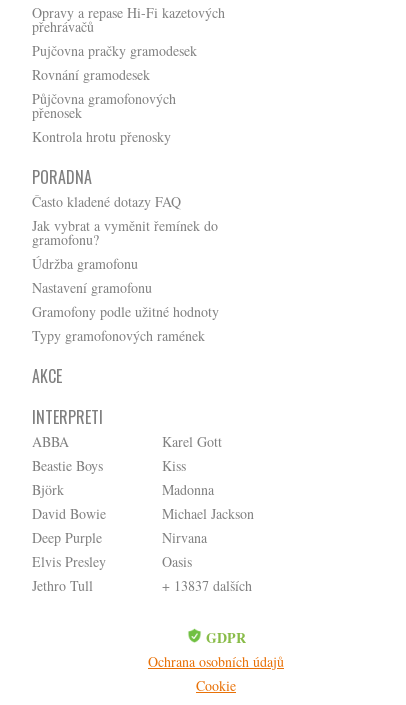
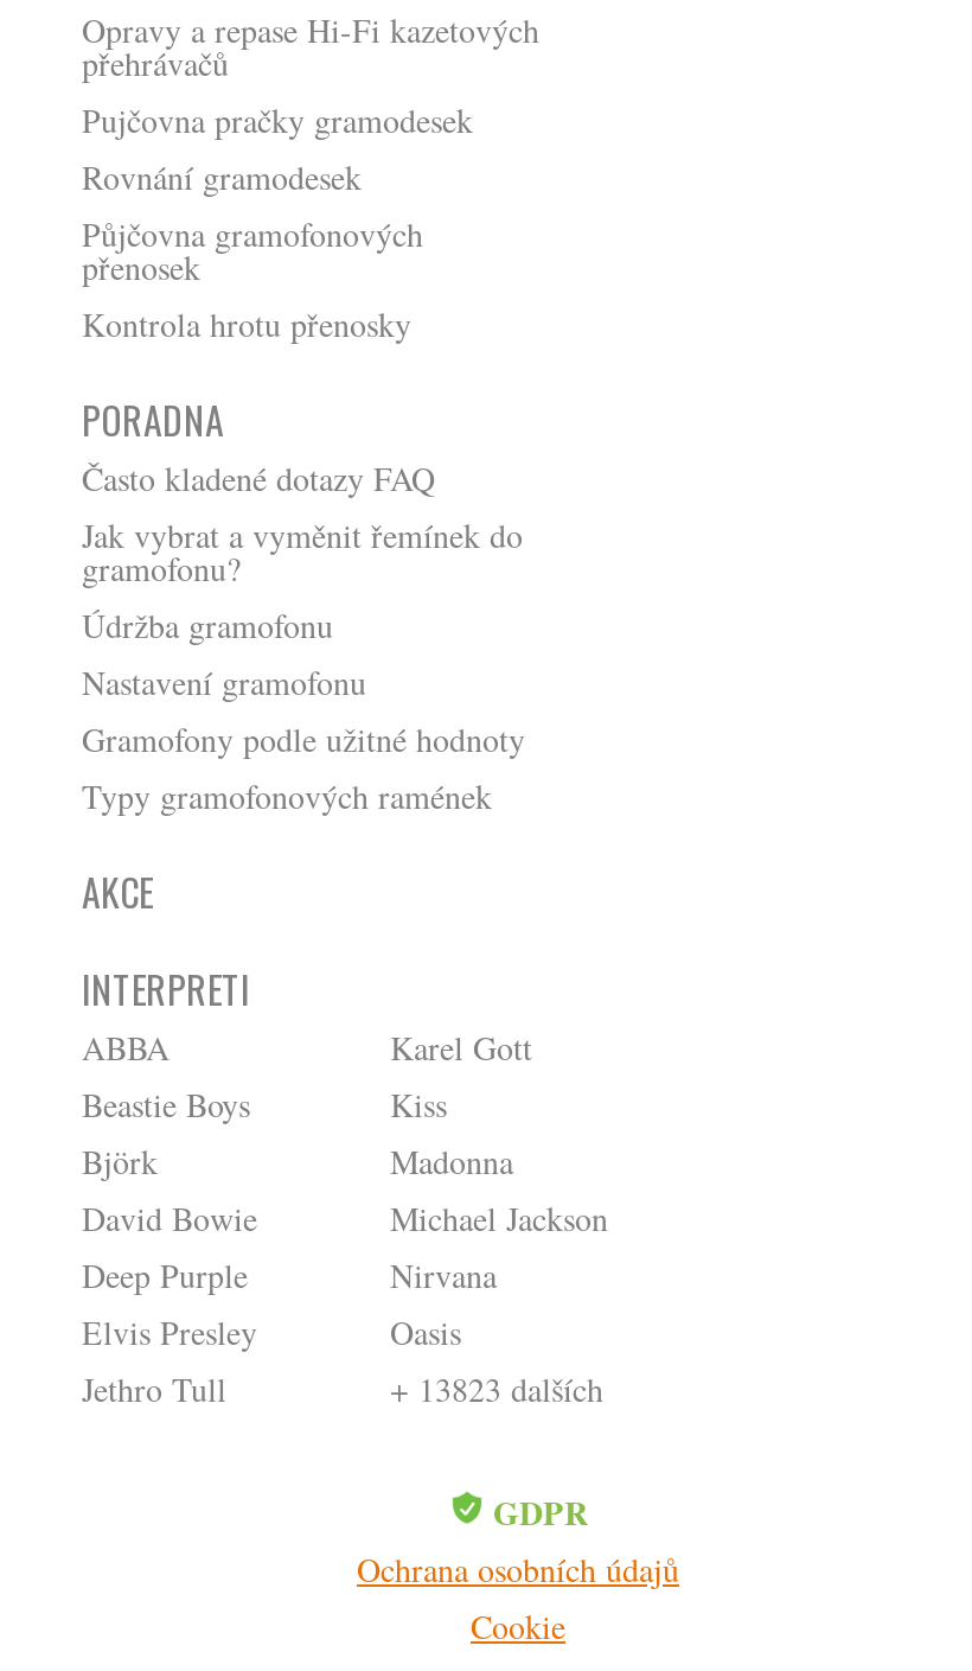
[162,576,252,595] + 13837 dalších -> [390,1366,603,1411] + 13823 dalších

